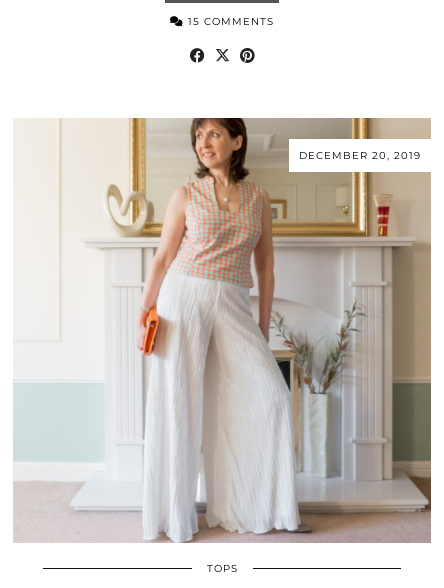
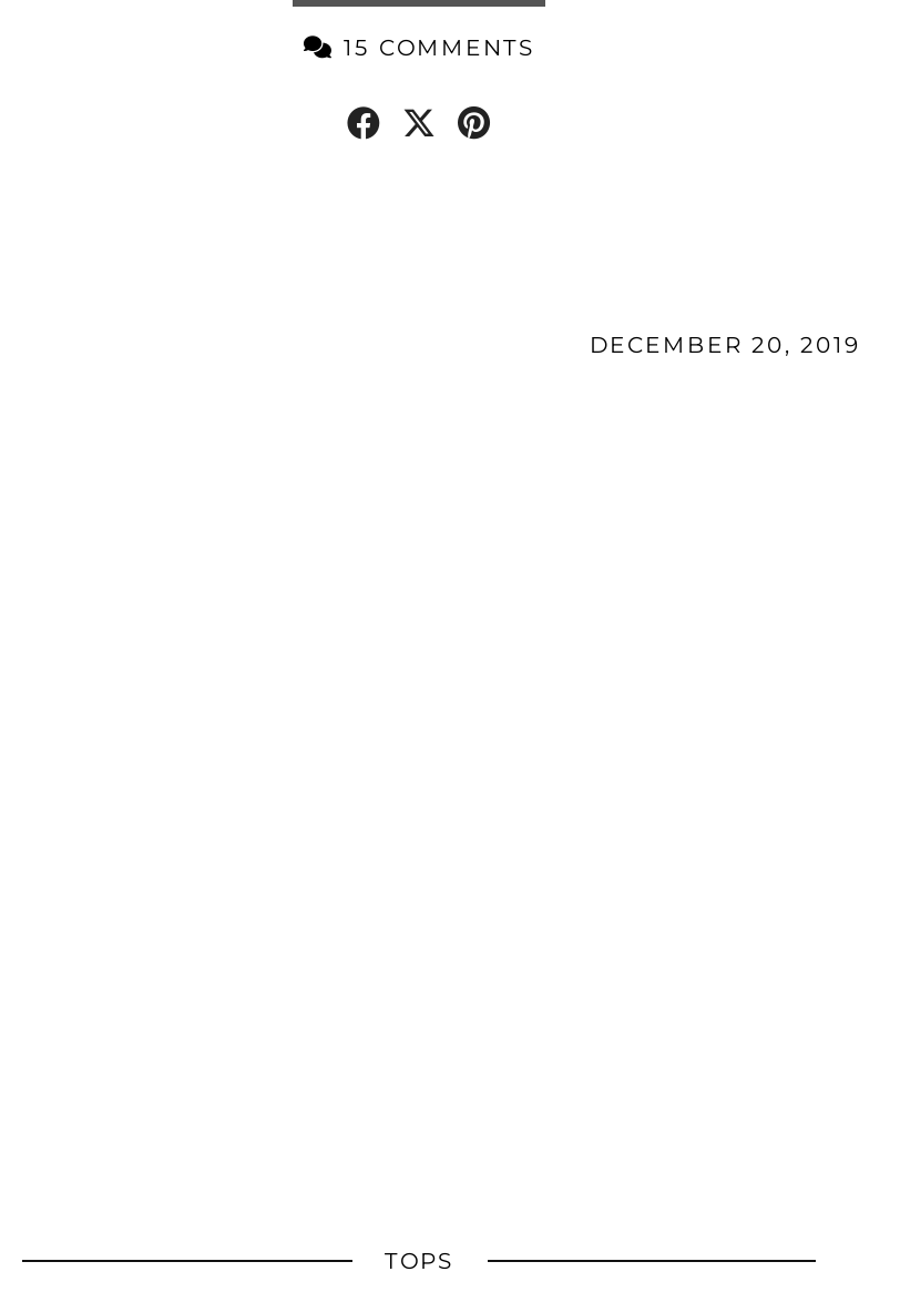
[13,117,432,544] [image] -> none

